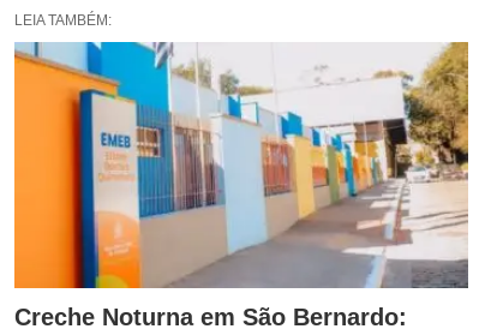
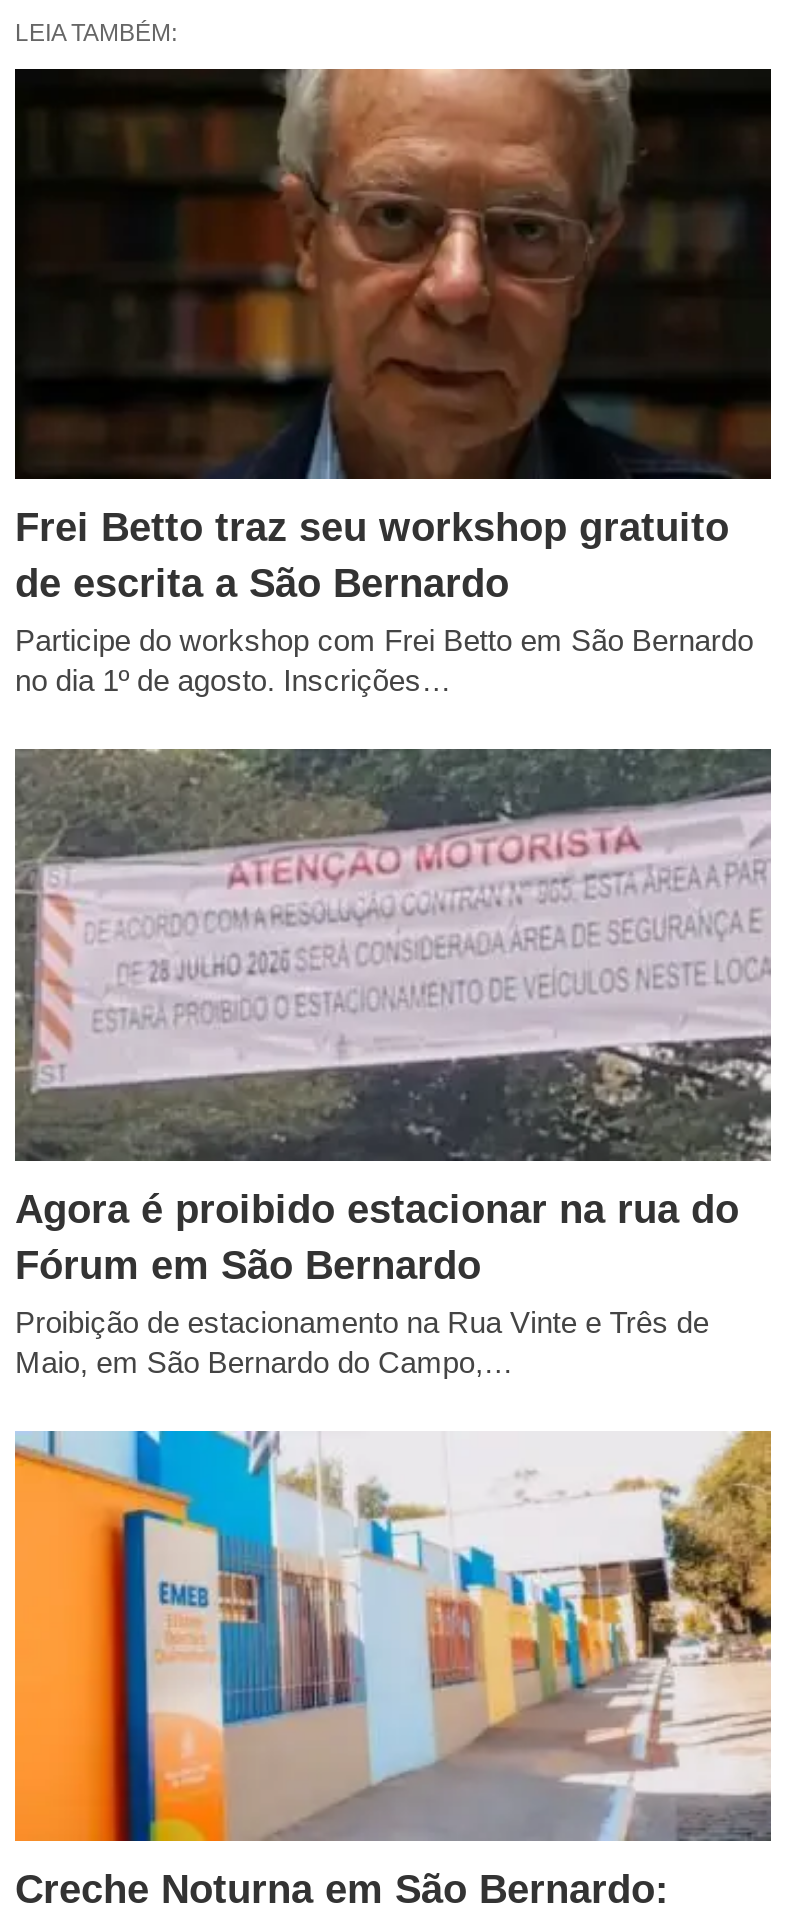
none -> [13,67,773,698] [image] | Frei Betto traz seu workshop gratuito | de escrita a São Bernardo | Participe do workshop com Frei Betto em São Bernardo | no dia 1º de agosto. Inscrições…
none -> [13,747,773,1379] [image] | Agora é proibido estacionar na rua do | Fórum em São Bernardo | Proibição de estacionamento na Rua Vinte e Três de | Maio, em São Bernardo do Campo,…

